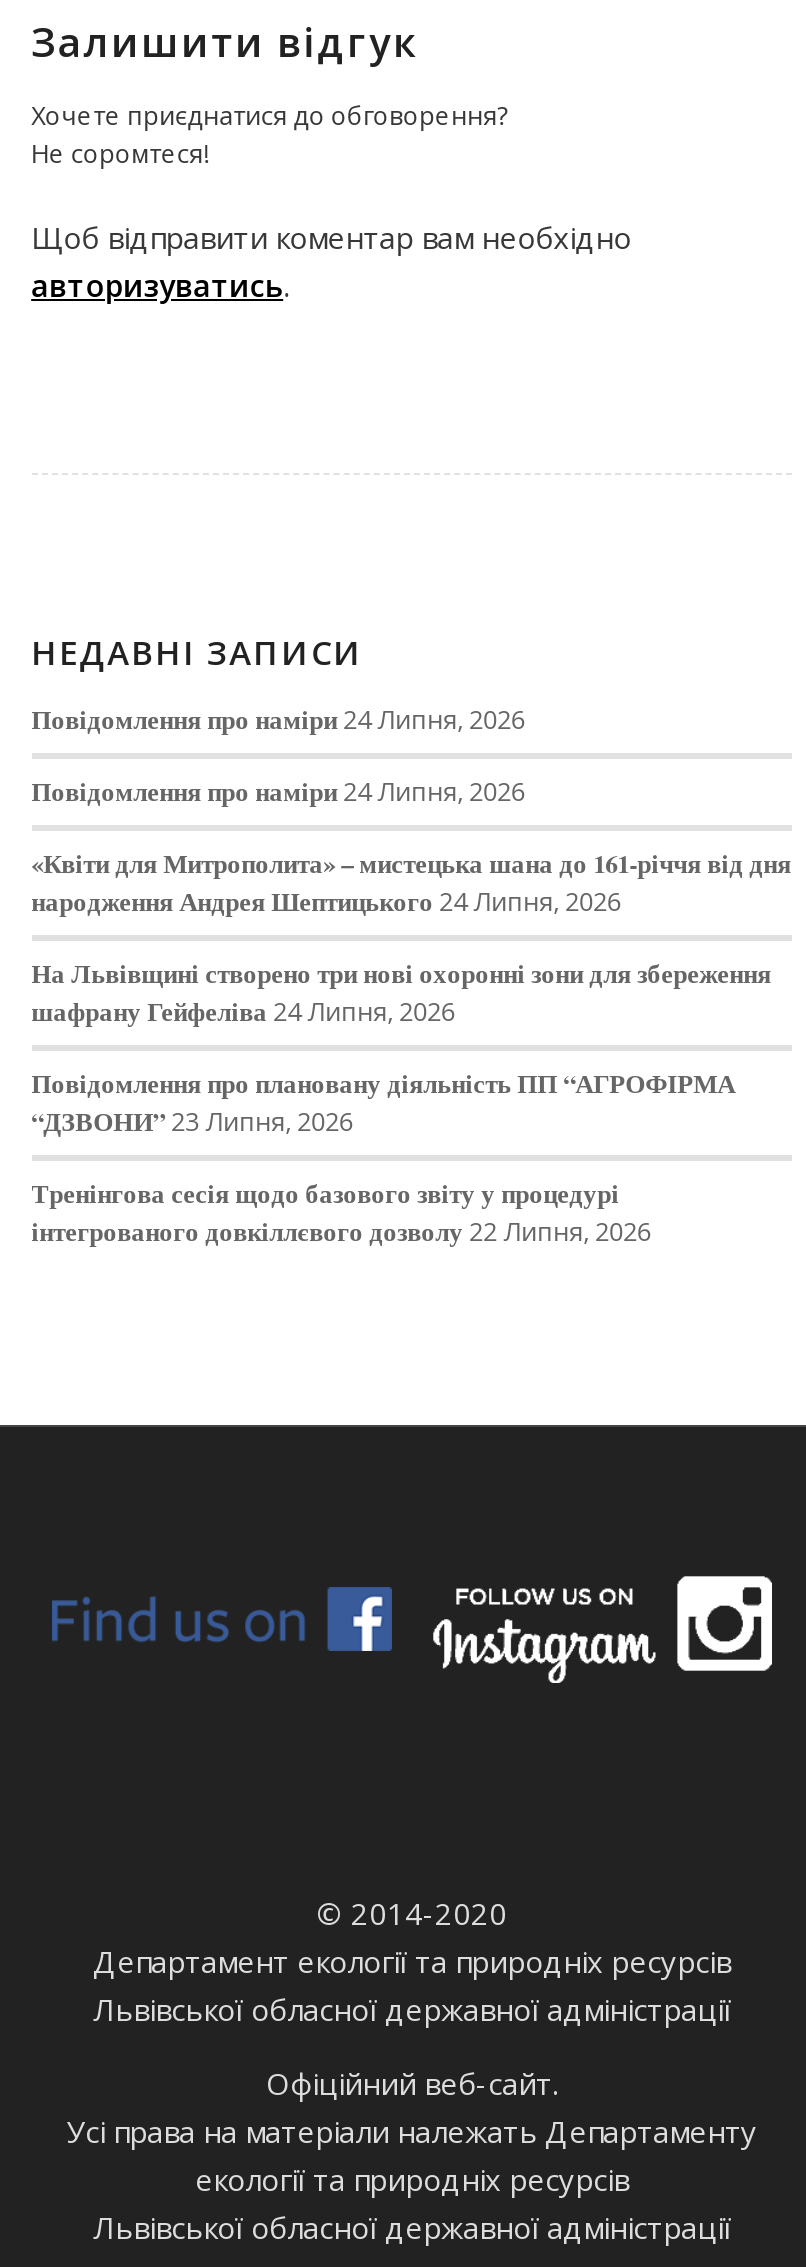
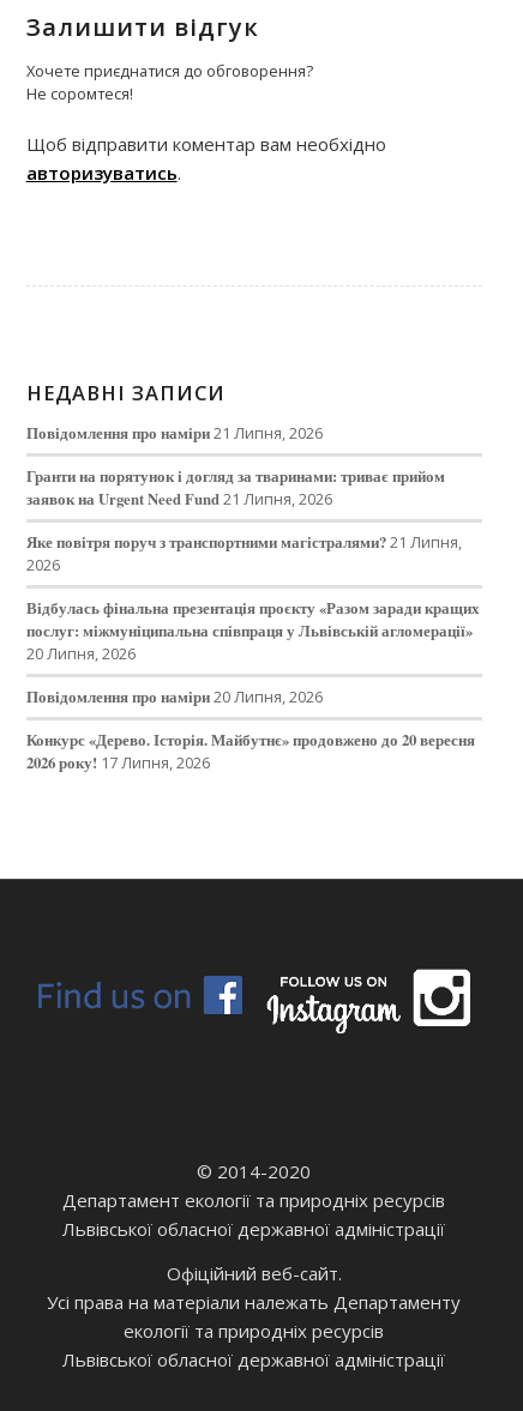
[31,701,525,737] Повідомлення про наміри 24 Липня, 2026 -> [26,422,322,444] Повідомлення про наміри 21 Липня, 2026
[31,773,525,809] Повідомлення про наміри 24 Липня, 2026 -> [26,465,445,510] Гранти на порятунок і догляд за тваринами: триває прийом | заявок на Urgent Need Fund 21 Липня, 2026
[31,845,791,919] «Квіти для Митрополита» – мистецька шана до 161-річчя від дня | народження Андрея Шептицького 24 Липня, 2026 -> [26,531,461,576] Яке повітря поруч з транспортними магістралями? 21 Липня, | 2026
[31,955,771,1029] На Львівщині створено три нові охоронні зони для збереження | шафрану Гейфеліва 24 Липня, 2026 -> [26,597,479,664] Відбулась фінальна презентація проєкту «Разом заради кращих | послуг: міжмуніципальна співпраця у Львівській агломерації» | 20 Липня, 2026
[31,1065,735,1139] Повідомлення про плановану діяльність ПП “АГРОФІРМА | “ДЗВОНИ” 23 Липня, 2026 -> [26,686,322,708] Повідомлення про наміри 20 Липня, 2026
[31,1175,651,1249] Тренінгова сесія щодо базового звіту у процедурі | інтегрованого довкіллєвого дозволу 22 Липня, 2026 -> [26,729,475,773] Конкурс «Дерево. Історія. Майбутнє» продовжено до 20 вересня | 2026 року! 17 Липня, 2026

